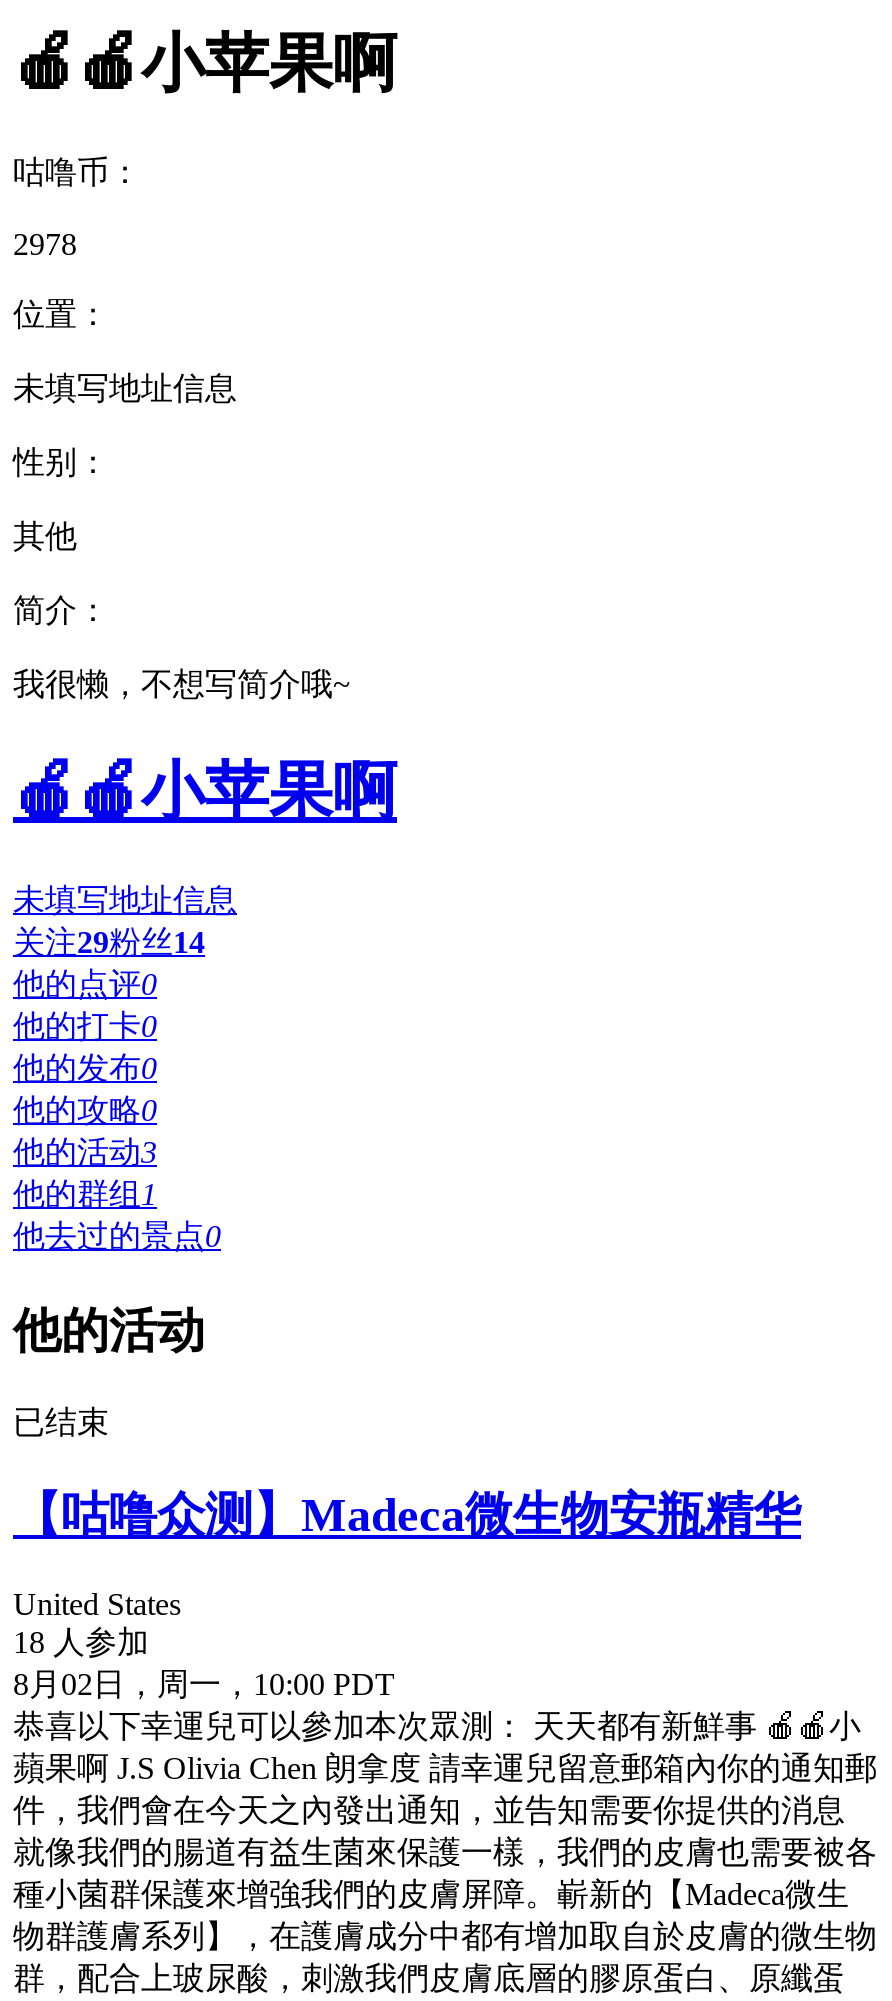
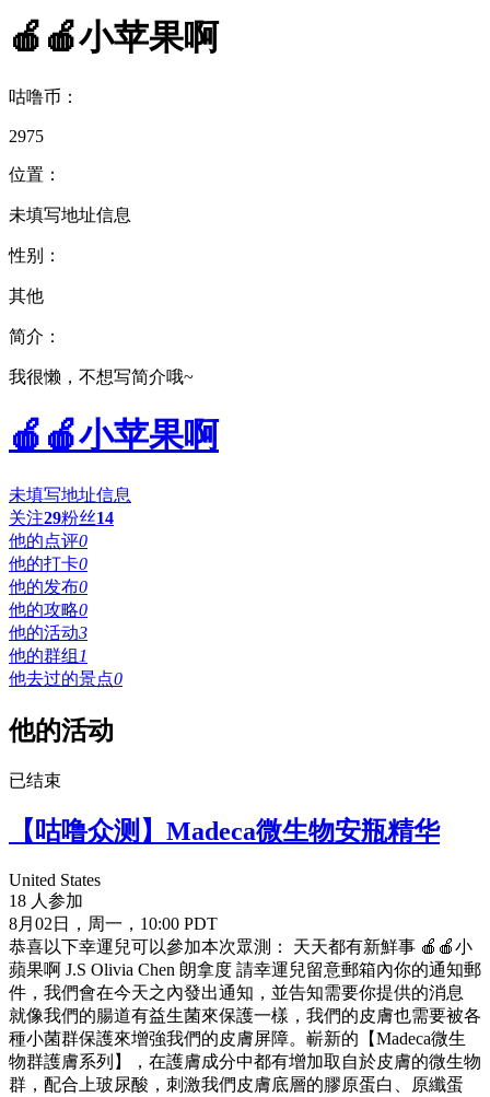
[13,227,77,261] 2978 -> [9,127,44,145] 2975

